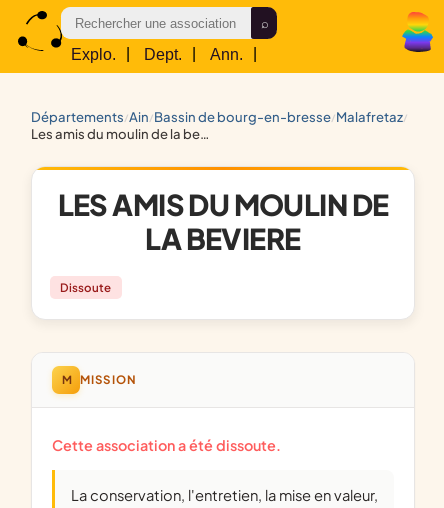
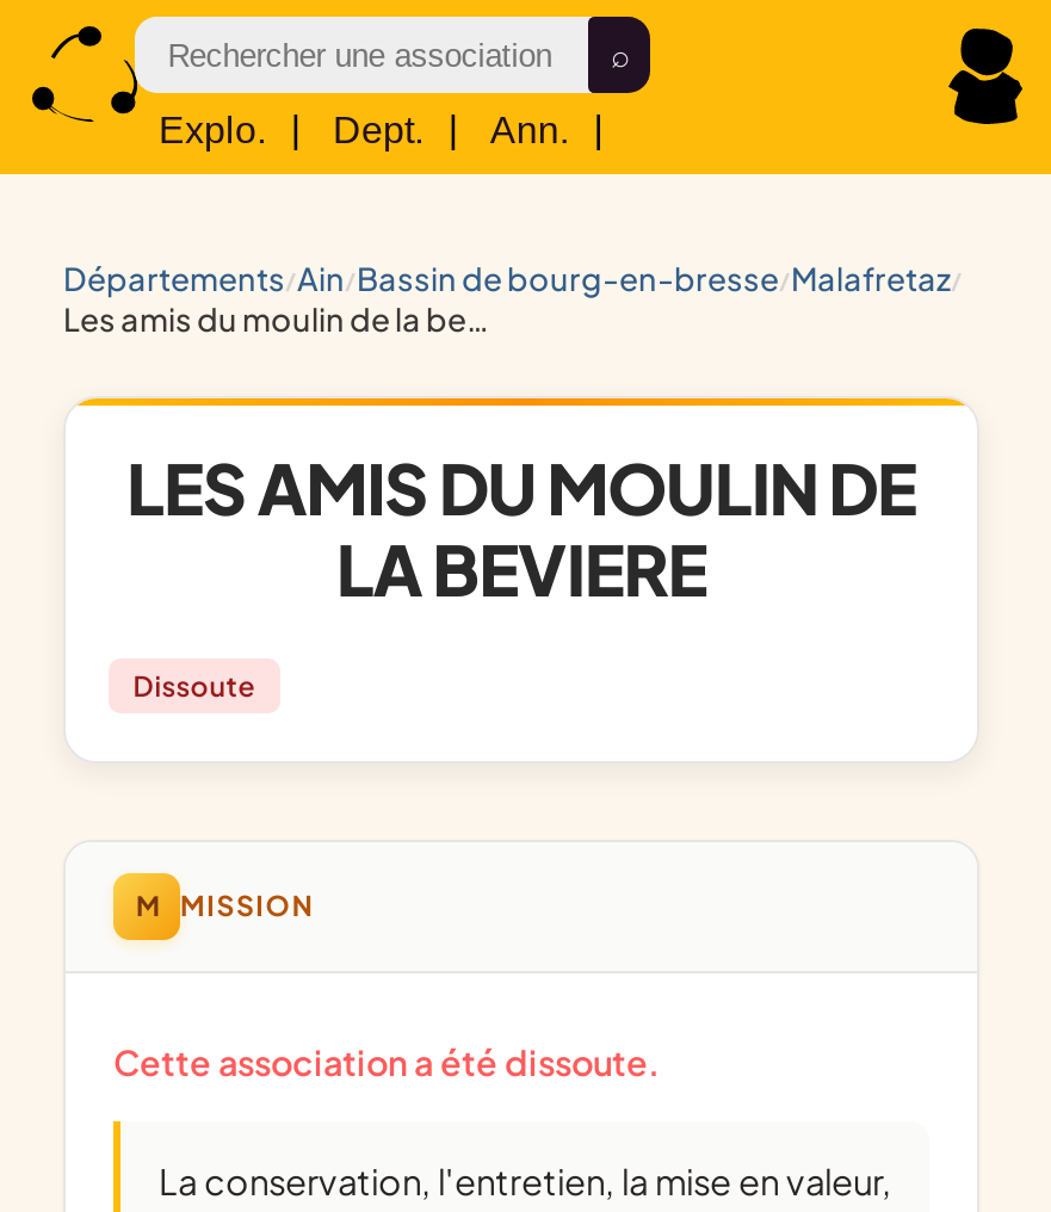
[402,12,434,52] [image] -> [948,26,1025,124] [image]

